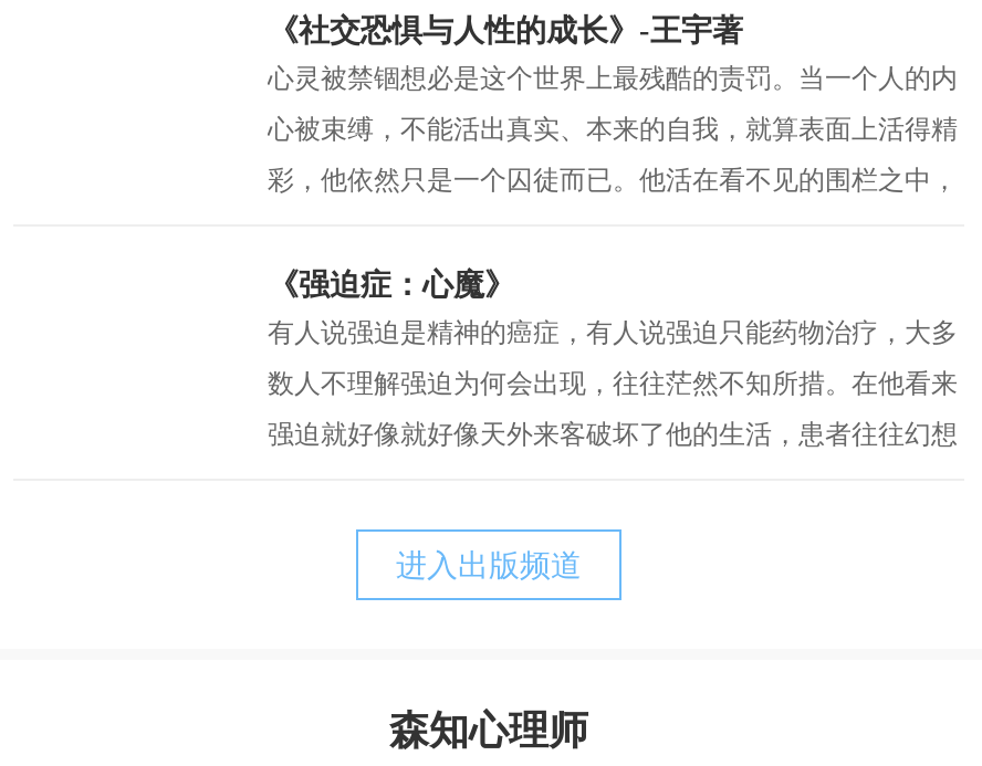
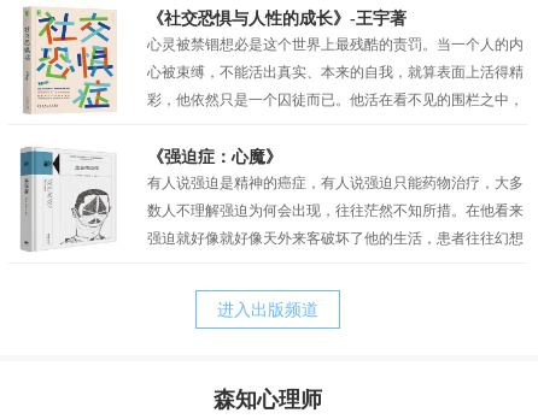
none -> [22,6,117,116] [image]
none -> [19,146,116,253] [image]

